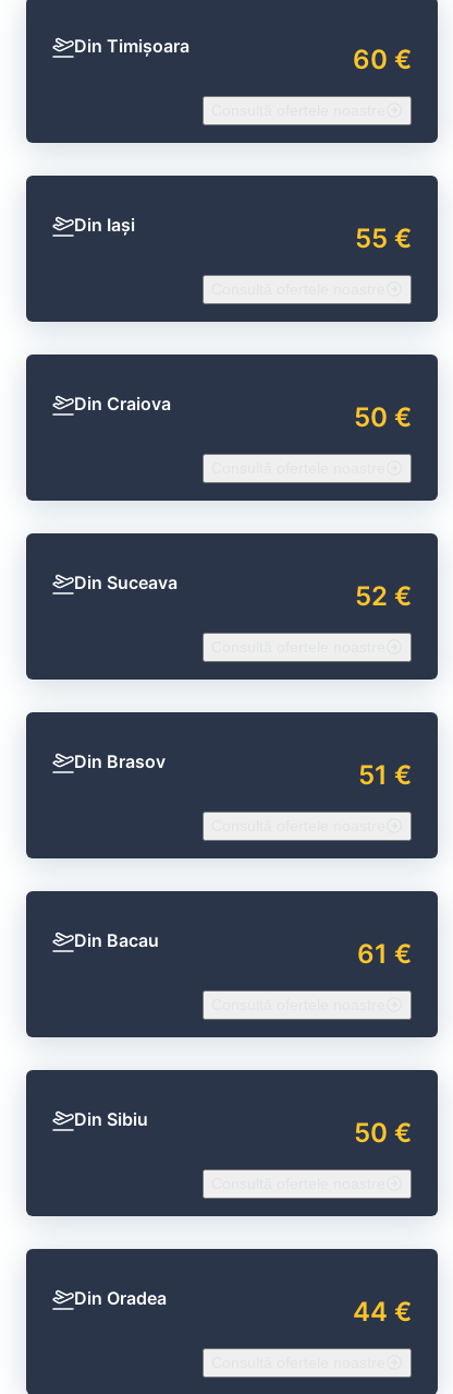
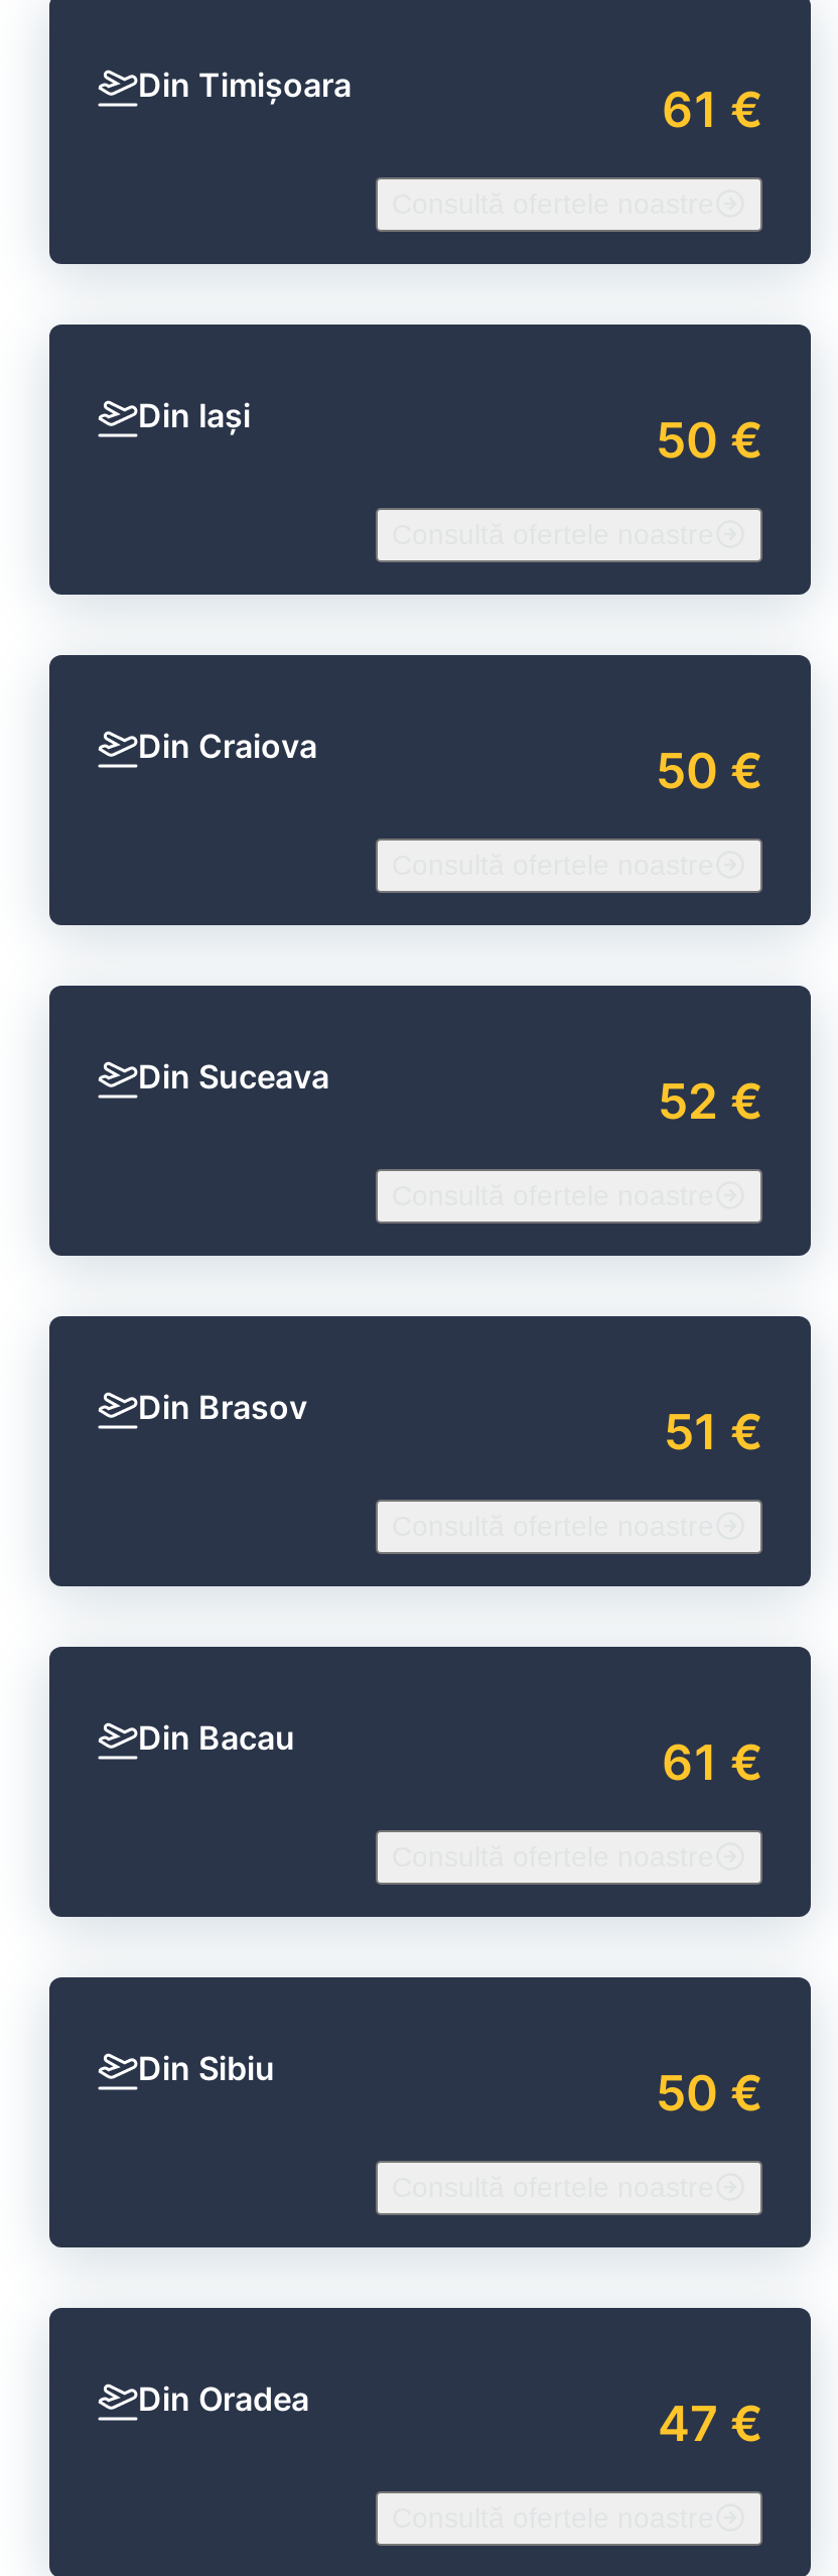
[353,43,412,75] 60 € -> [662,80,762,138] 61 €
[355,222,412,254] 55 € -> [656,410,762,469] 50 €
[353,1295,412,1327] 44 € -> [658,2394,762,2452] 47 €

